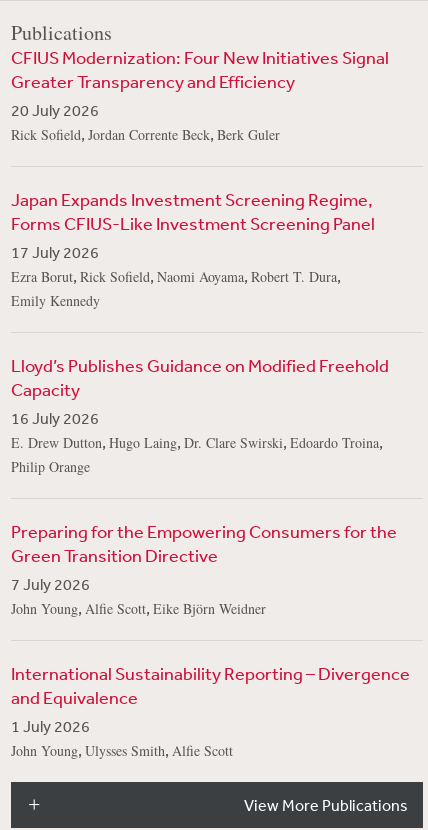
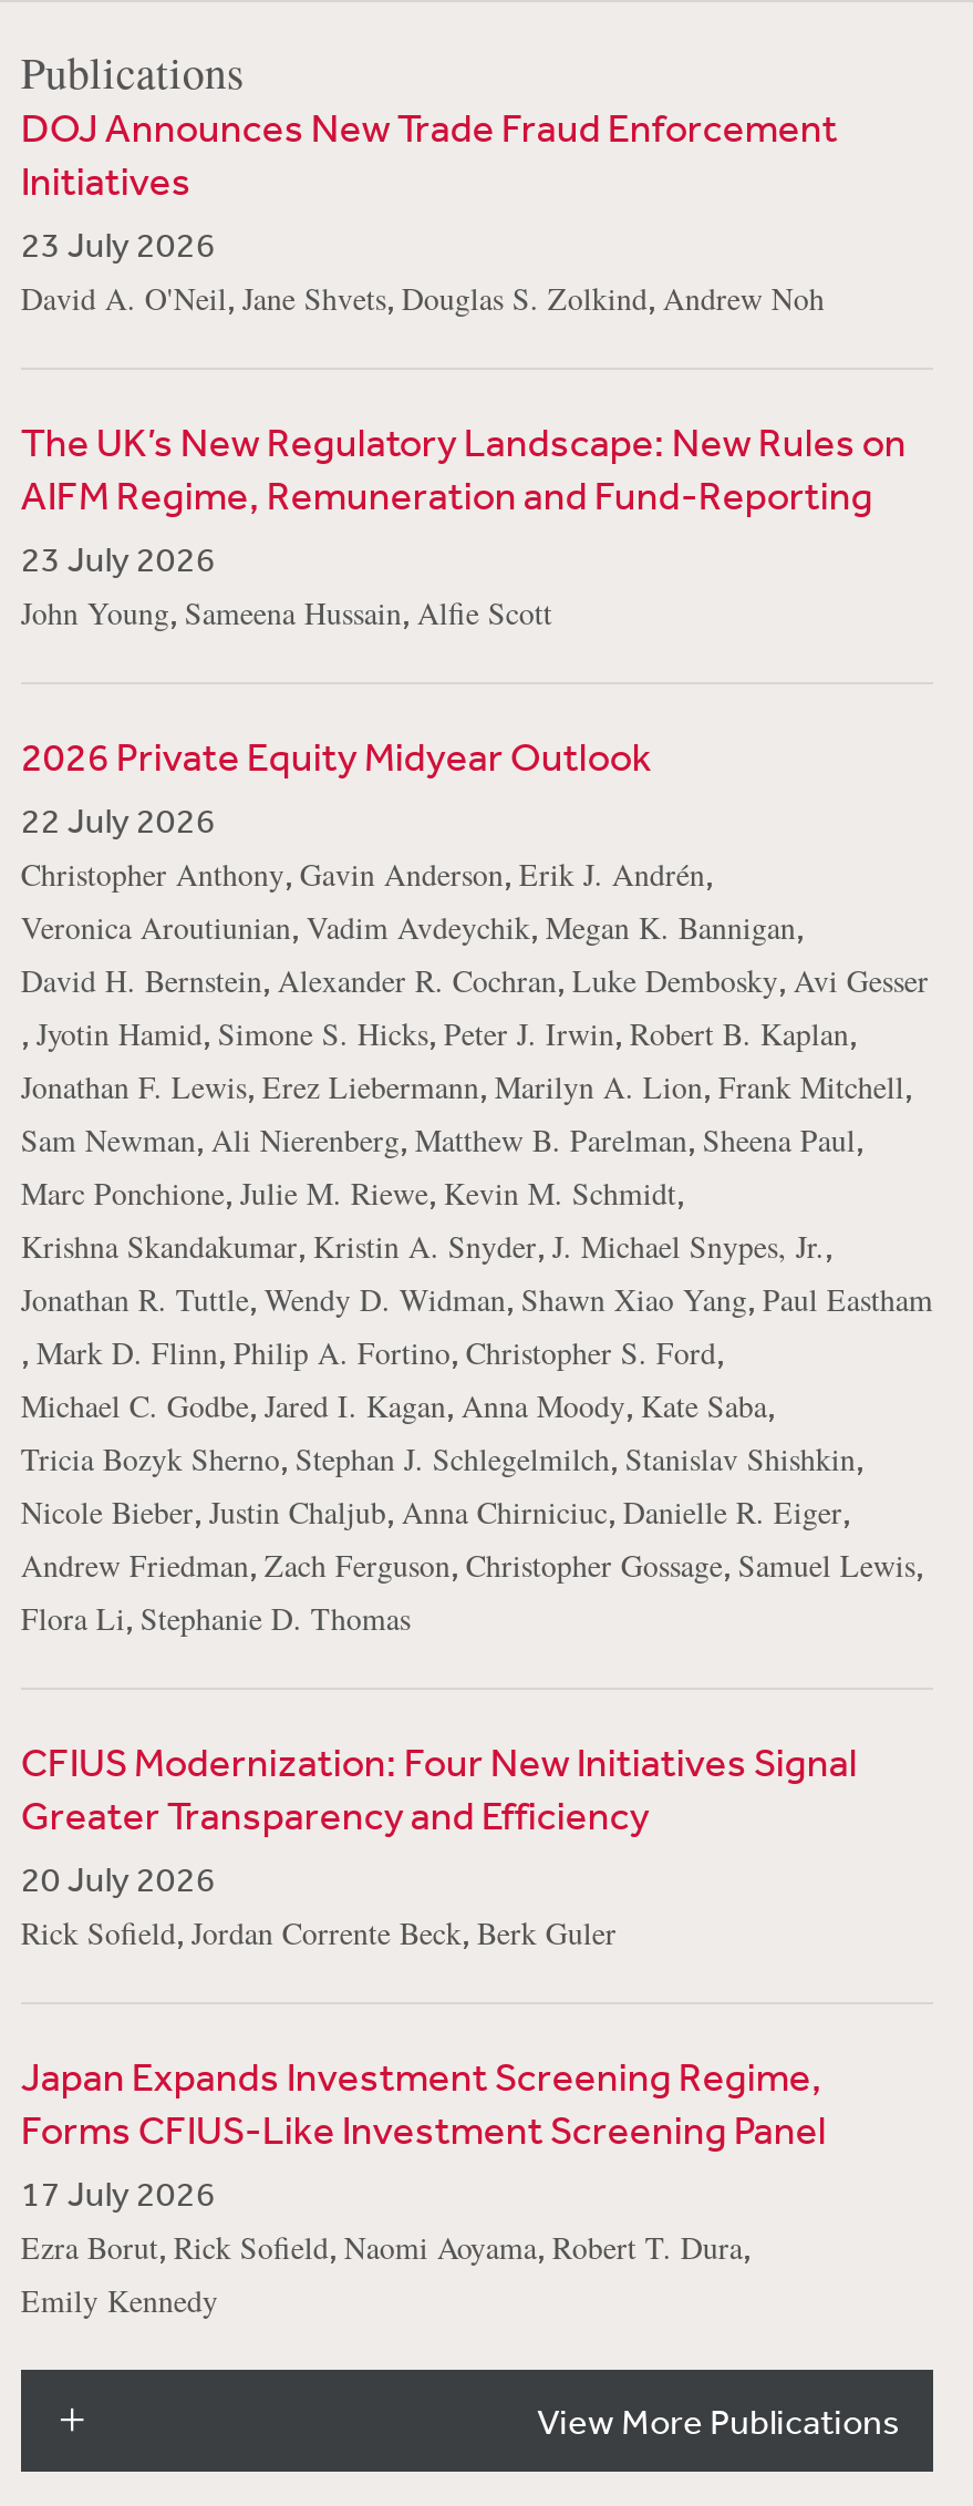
none -> [21,102,933,1639] DOJ Announces New Trade Fraud Enforcement | Initiatives | 23 July 2026 | David A. O'Neil, Jane Shvets, Douglas S. Zolkind, Andrew Noh | The UK’s New Regulatory Landscape: New Rules on | AIFM Regime, Remuneration and Fund-Reporting | 23 July 2026 | John Young, Sameena Hussain, Alfie Scott | 2026 Private Equity Midyear Outlook | 22 July 2026 | Christopher Anthony, Gavin Anderson, Erik J. Andrén, | Veronica Aroutiunian, Vadim Avdeychik, Megan K. Bannigan, | David H. Bernstein, Alexander R. Cochran, Luke Dembosky, Avi Gesser | , Jyotin Hamid, Simone S. Hicks, Peter J. Irwin, Robert B. Kaplan, | Jonathan F. Lewis, Erez Liebermann, Marilyn A. Lion, Frank Mitchell, | Sam Newman, Ali Nierenberg, Matthew B. Parelman, Sheena Paul, | Marc Ponchione, Julie M. Riewe, Kevin M. Schmidt, | Krishna Skandakumar, Kristin A. Snyder, J. Michael Snypes, Jr., | Jonathan R. Tuttle, Wendy D. Widman, Shawn Xiao Yang, Paul Eastham | , Mark D. Flinn, Philip A. Fortino, Christopher S. Ford, | Michael C. Godbe, Jared I. Kagan, Anna Moody, Kate Saba, | Tricia Bozyk Sherno, Stephan J. Schlegelmilch, Stanislav Shishkin, | Nicole Bieber, Justin Chaljub, Anna Chirniciuc, Danielle R. Eiger, | Andrew Friedman, Zach Ferguson, Christopher Gossage, Samuel Lewis, | Flora Li, Stephanie D. Thomas
moved [11,46,389,310] -> [21,1736,858,2321]: CFIUS Modernization: Four New Initiatives Signal | Greater Transparency and Efficiency | 20 July 2026 | ... | Ezra Borut, Rick Sofield, Naomi Aoyama, Robert T. Dura, | Emily Kennedy
[11,354,410,760] Lloyd’s Publishes Guidance on Modified Freehold | Capacity | 16 July 2026 | E. Drew Dutton, Hugo Laing, Dr. Clare Swirski, Edoardo Troina, | Philip Orange | Preparing for the Empowering Consumers for the | Green Transition Directive | 7 July 2026 | John Young, Alfie Scott, Eike Björn Weidner | International Sustainability Reporting – Divergence | and Equivalence | 1 July 2026 | John Young, Ulysses Smith, Alfie Scott -> none

